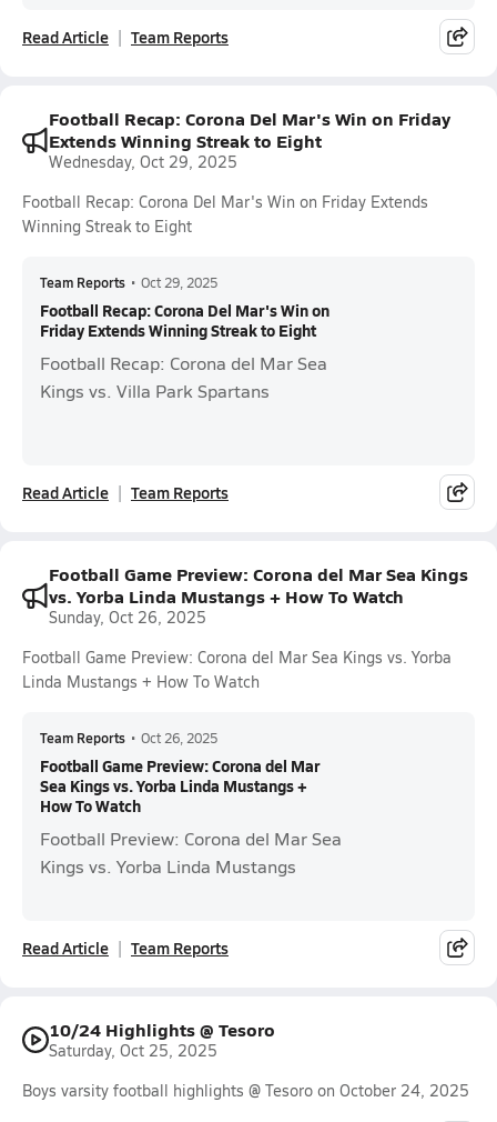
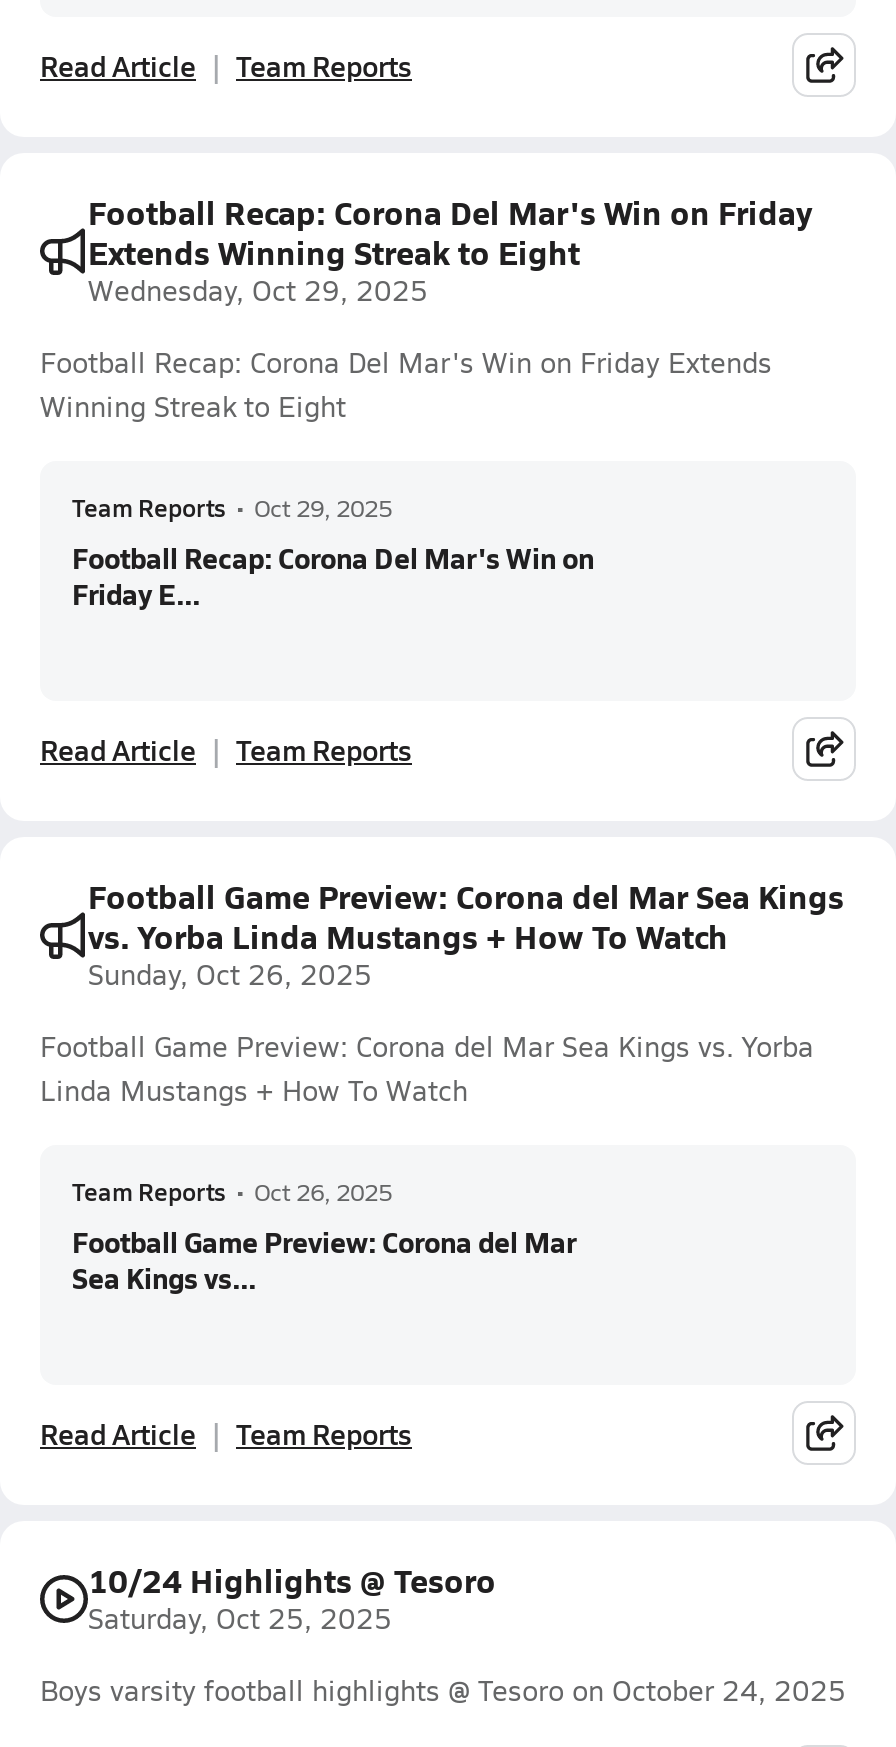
[40,319,327,402] Friday Extends Winning Streak to Eight | Football Recap: Corona del Mar Sea | Kings vs. Villa Park Spartans -> [72,573,200,613] Friday E...
[40,774,342,878] Sea Kings vs. Yorba Linda Mustangs + | How To Watch | Football Preview: Corona del Mar Sea | Kings vs. Yorba Linda Mustangs -> [72,1257,256,1297] Sea Kings vs...

